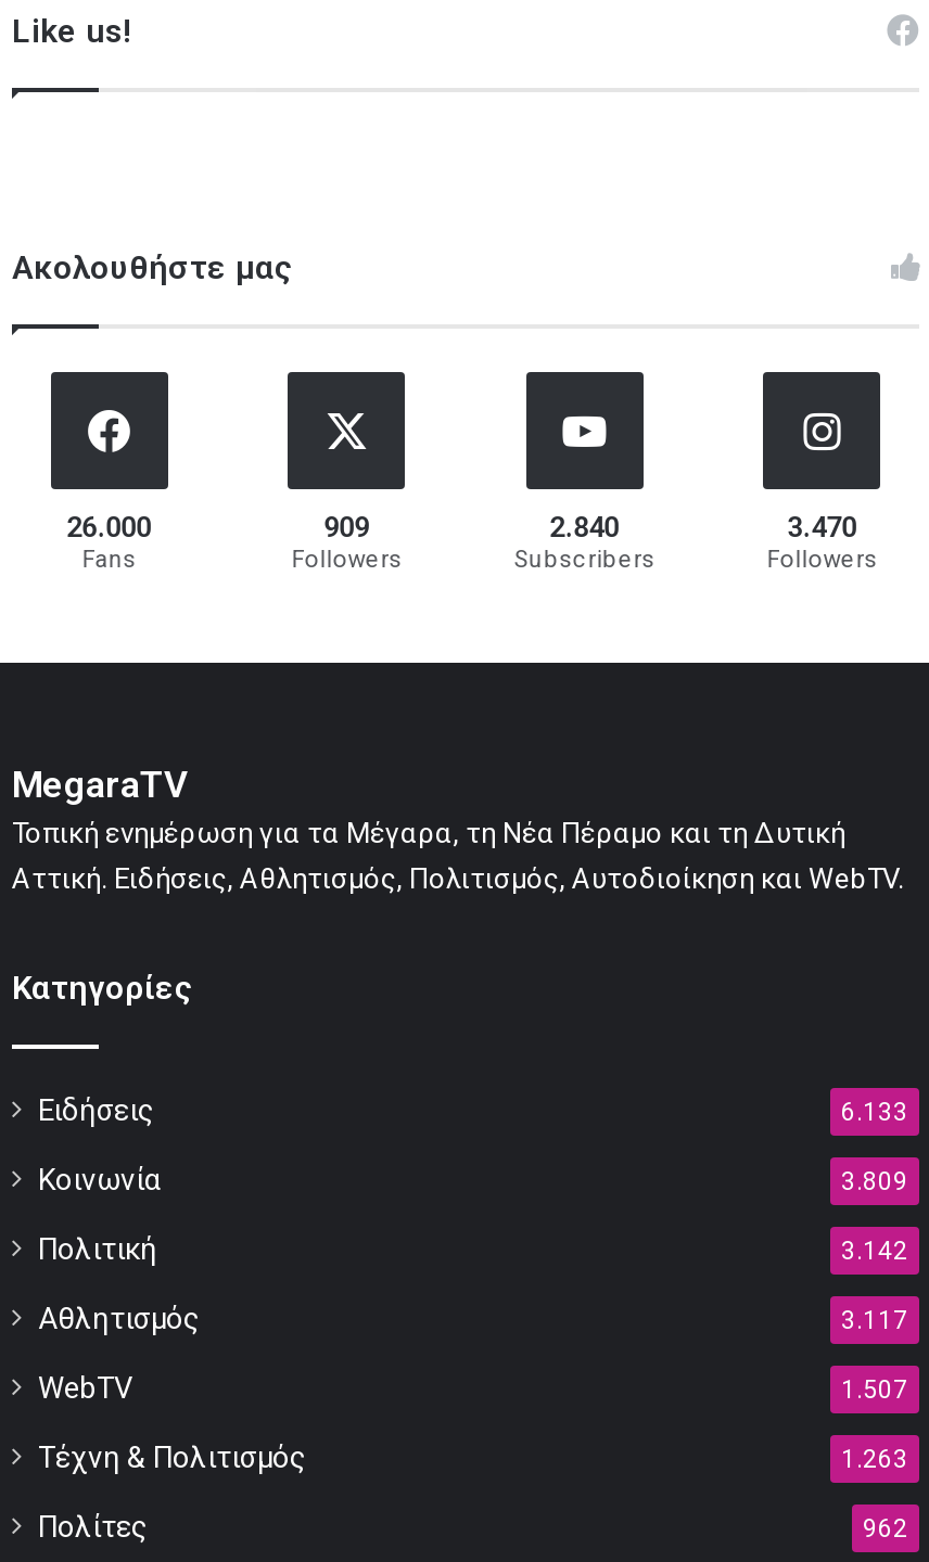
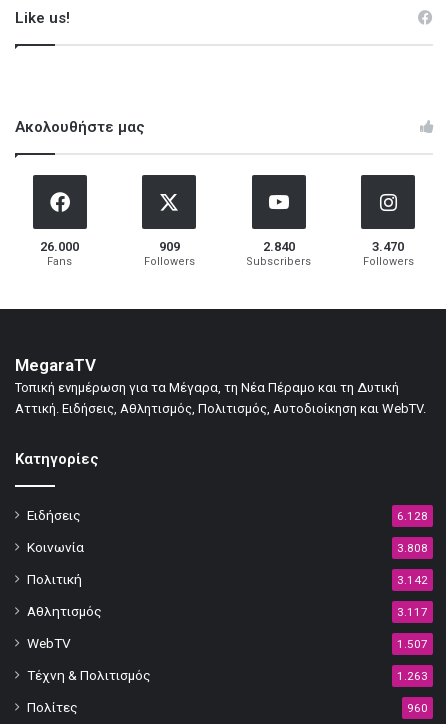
[841,1098,908,1128] 6.133 -> [397,509,428,523] 6.128
[841,1167,908,1197] 3.809 -> [397,541,428,555] 3.808
[863,1514,908,1544] 962 -> [407,701,428,715] 960

